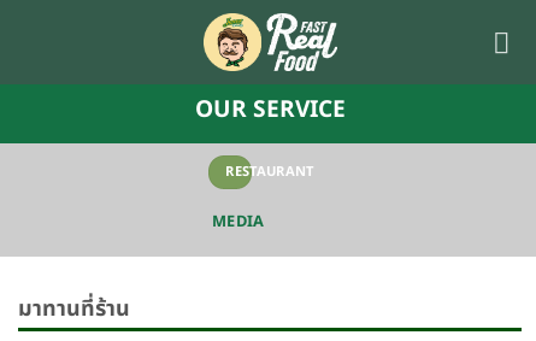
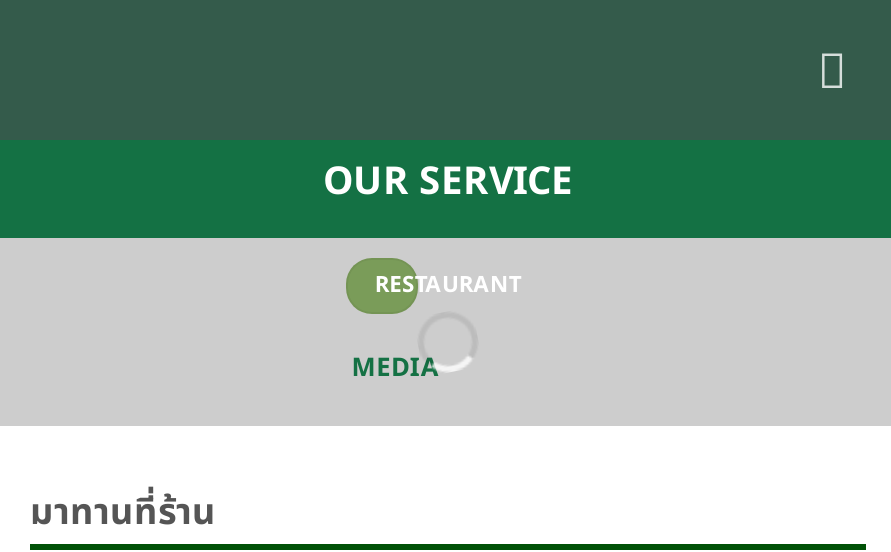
[202,12,338,72] [image] -> none

